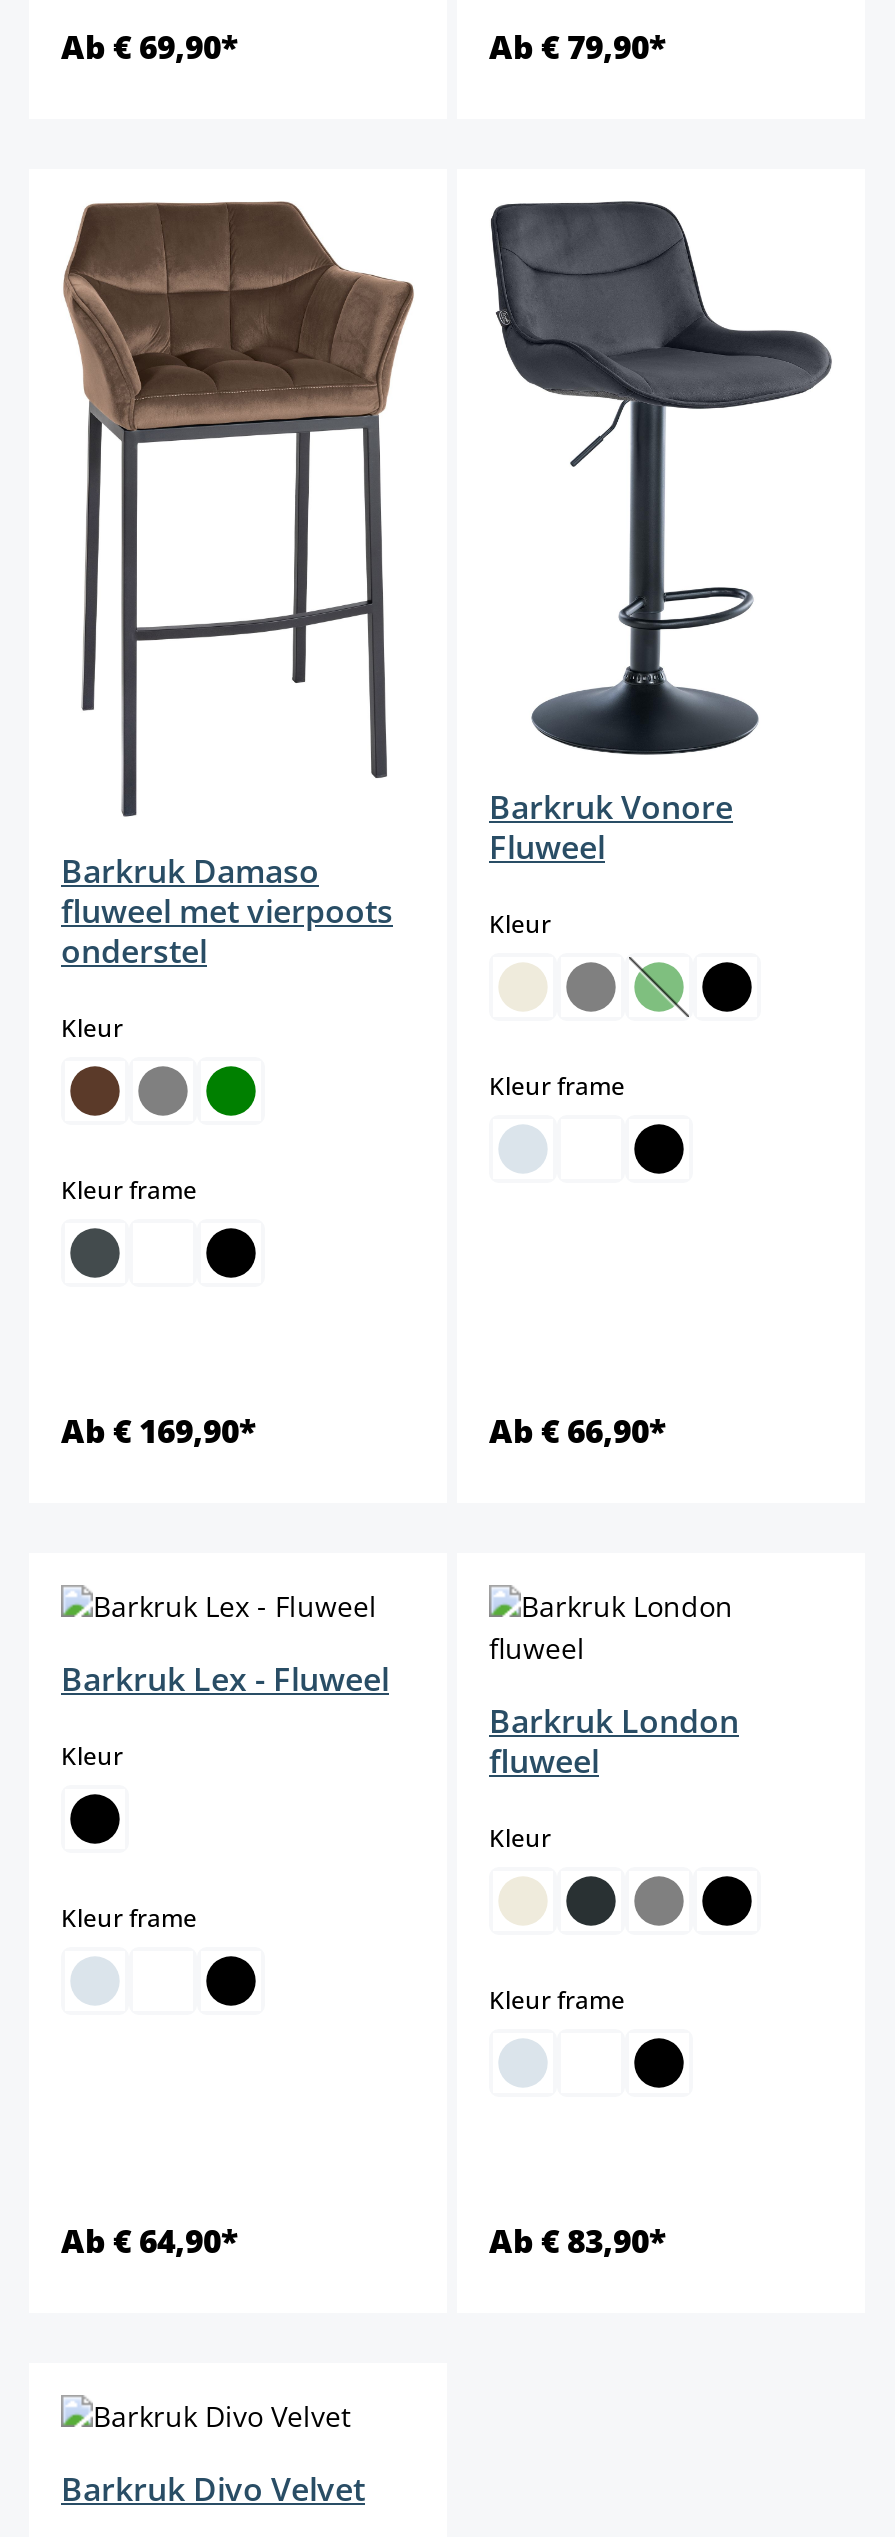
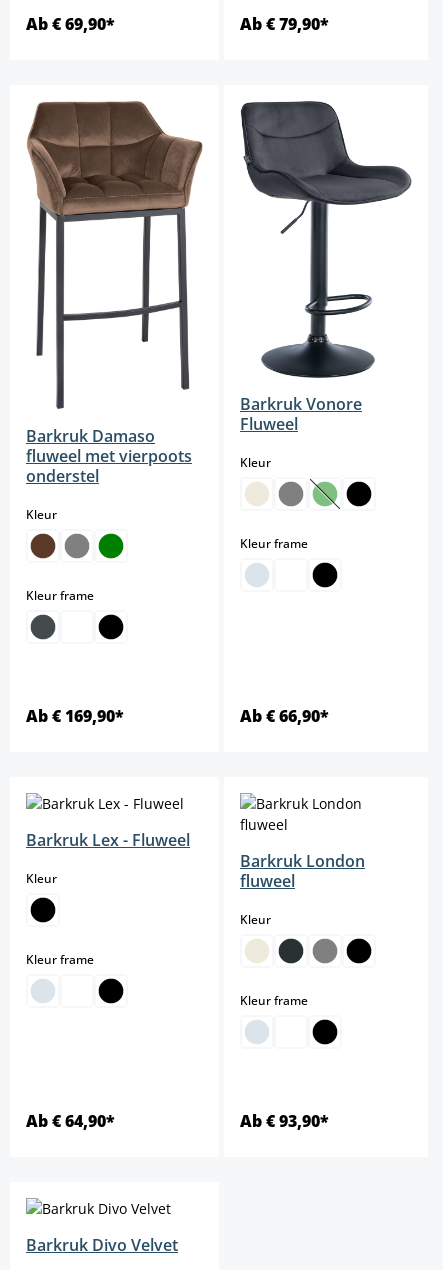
[489,2219,667,2263] Ab € 83,90* -> [240,1110,329,1132] Ab € 93,90*

